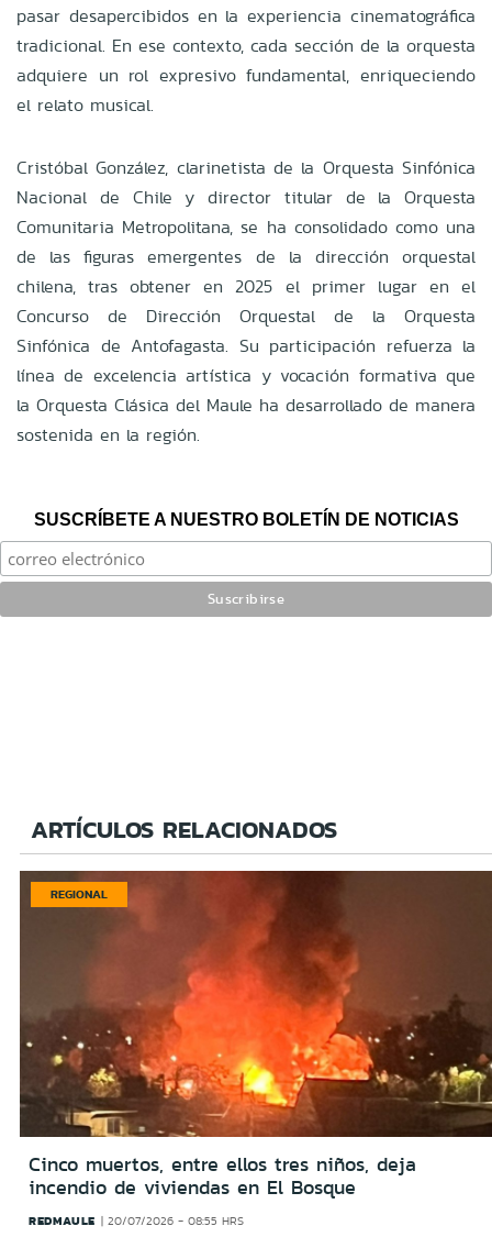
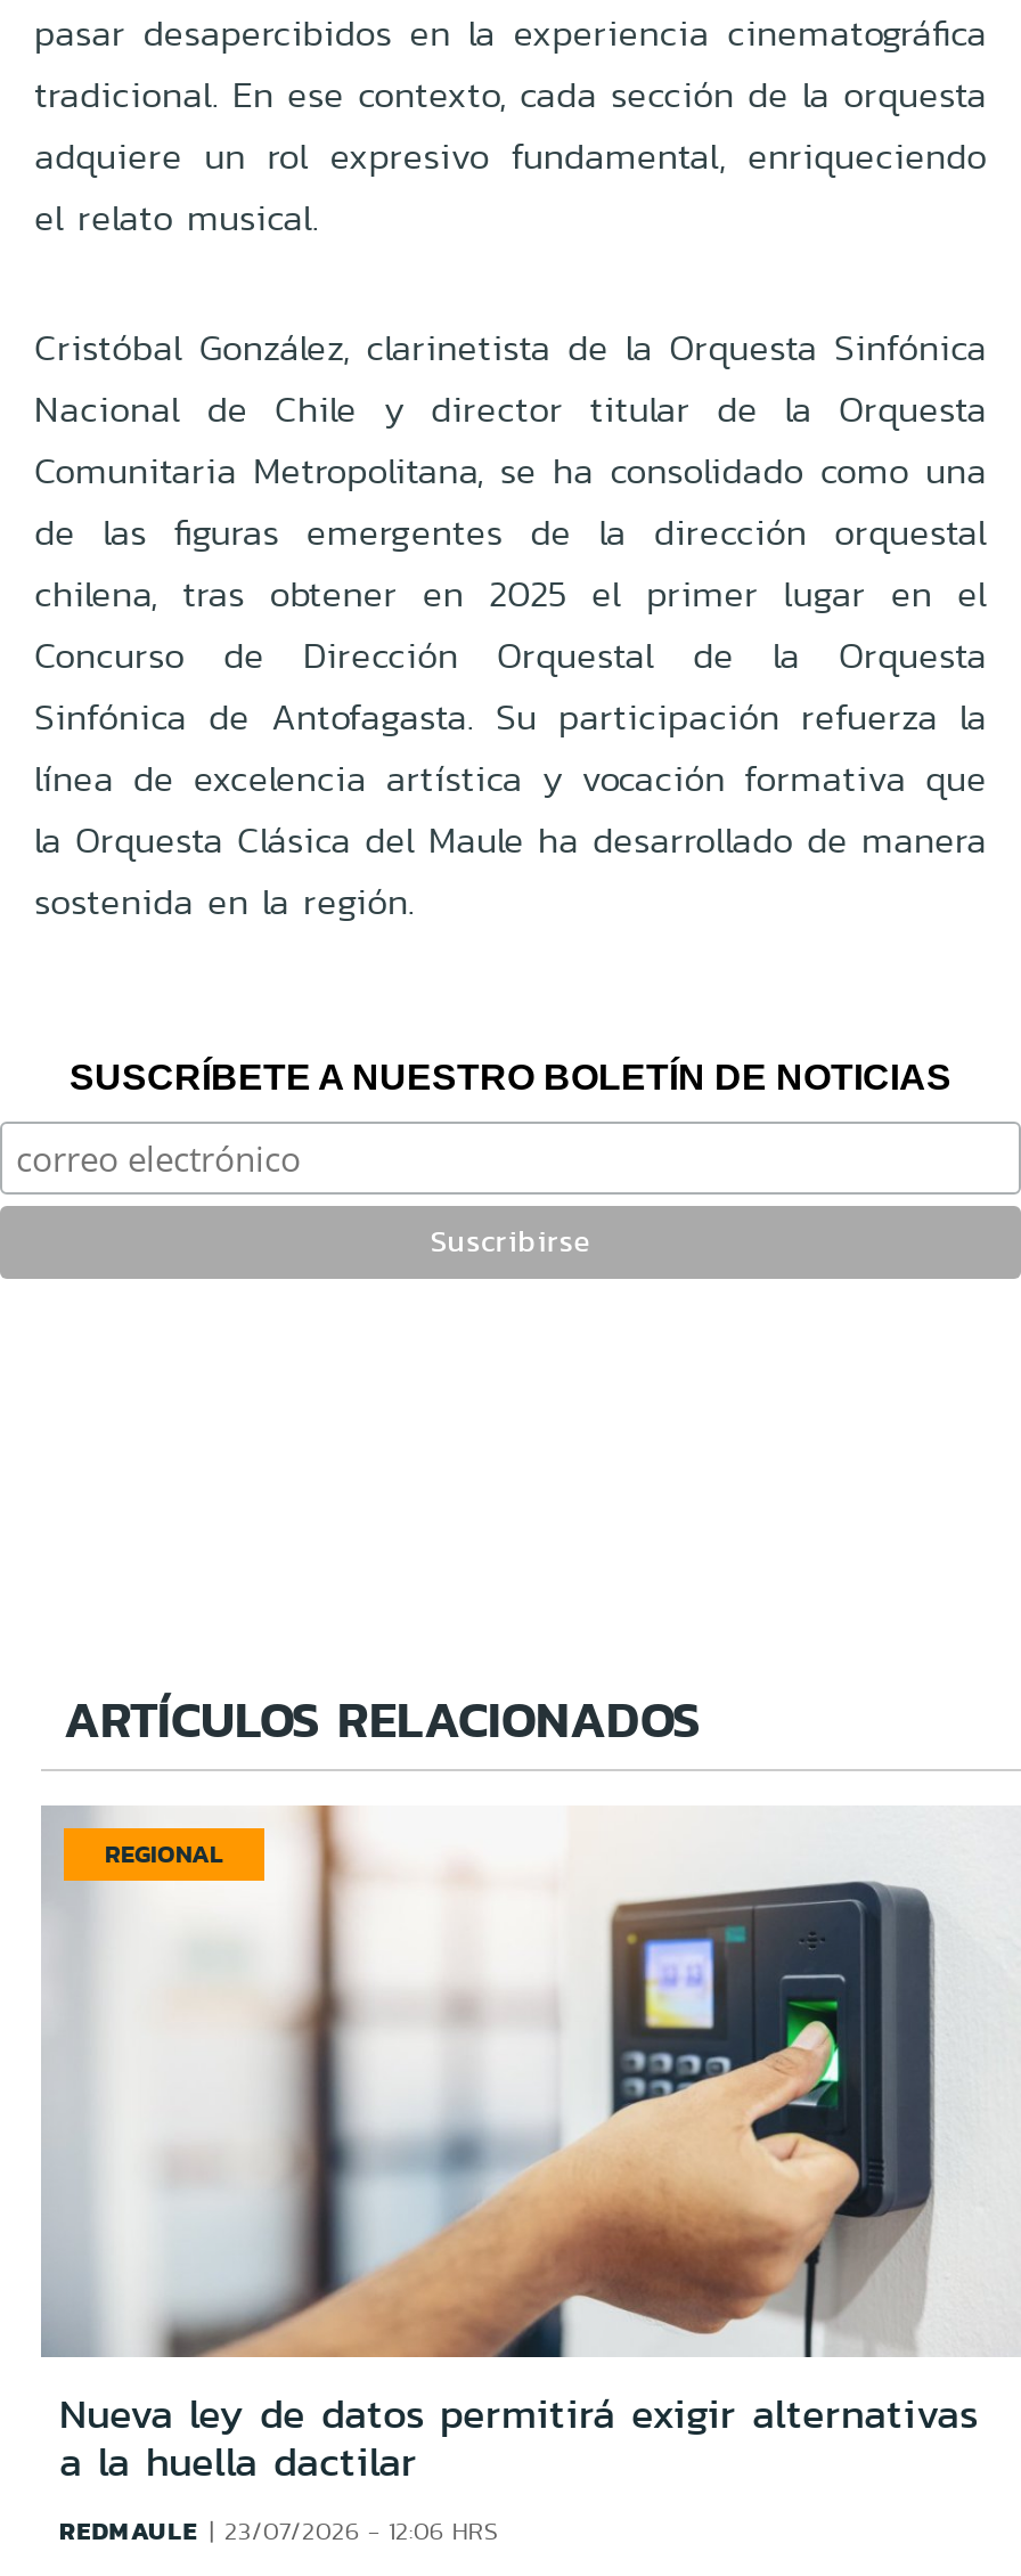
[19,870,489,1202] [image] | Cinco muertos, entre ellos tres niños, deja | incendio de viviendas en El Bosque -> [41,1803,1014,2492] [image] | Nueva ley de datos permitirá exigir alternativas | a la huella dactilar
[29,1212,244,1229] REDMAULE 20/07/2026 - 08:55 HRS -> [59,2512,498,2549] REDMAULE 23/07/2026 - 12:06 HRS

